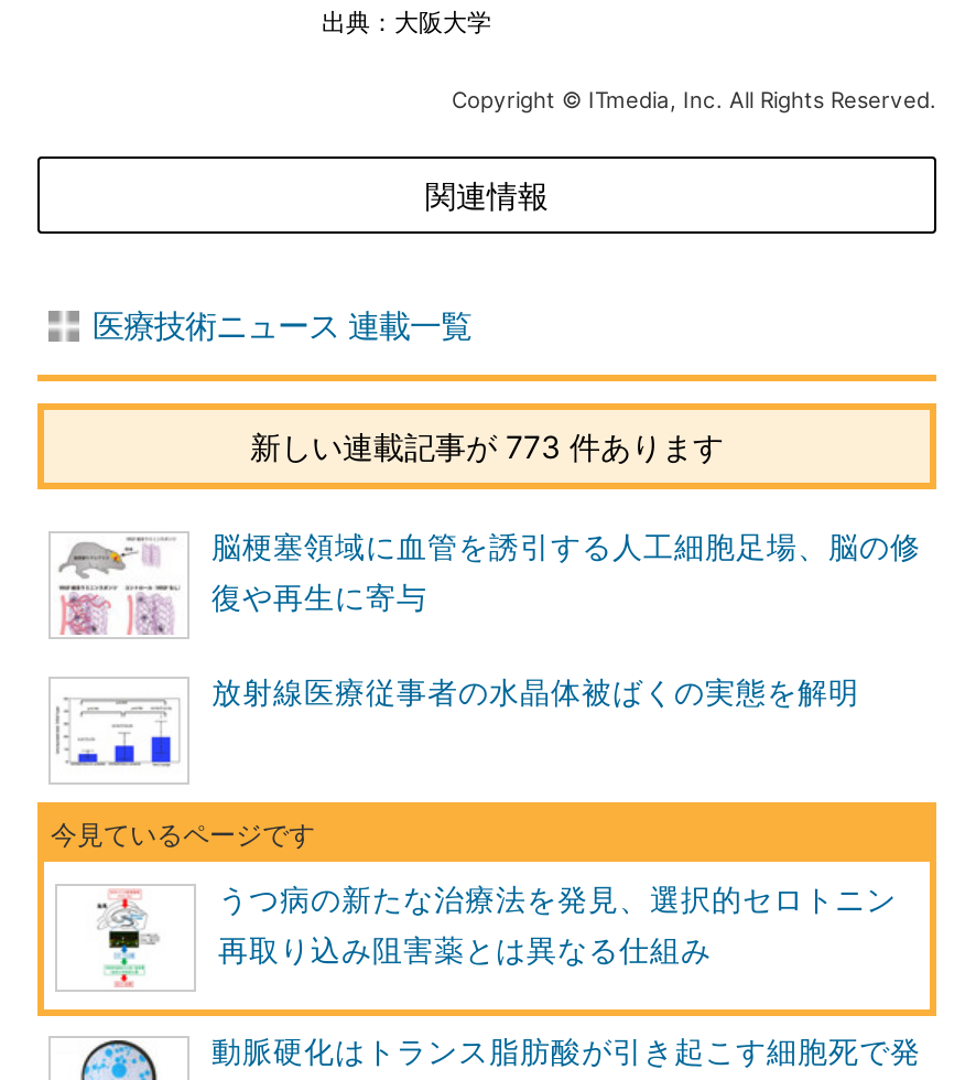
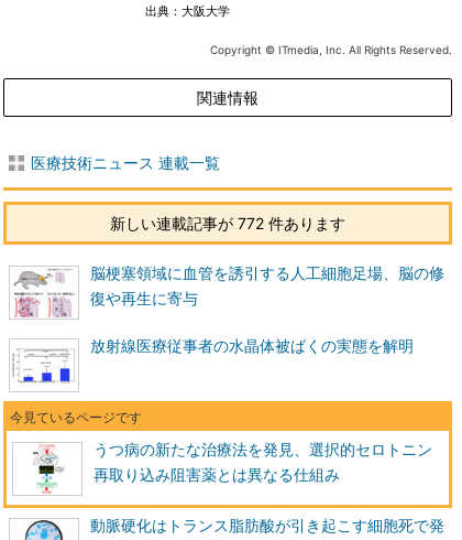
[250,428,724,465] 新しい連載記事が 773 件あります -> [110,214,345,233] 新しい連載記事が 772 件あります

